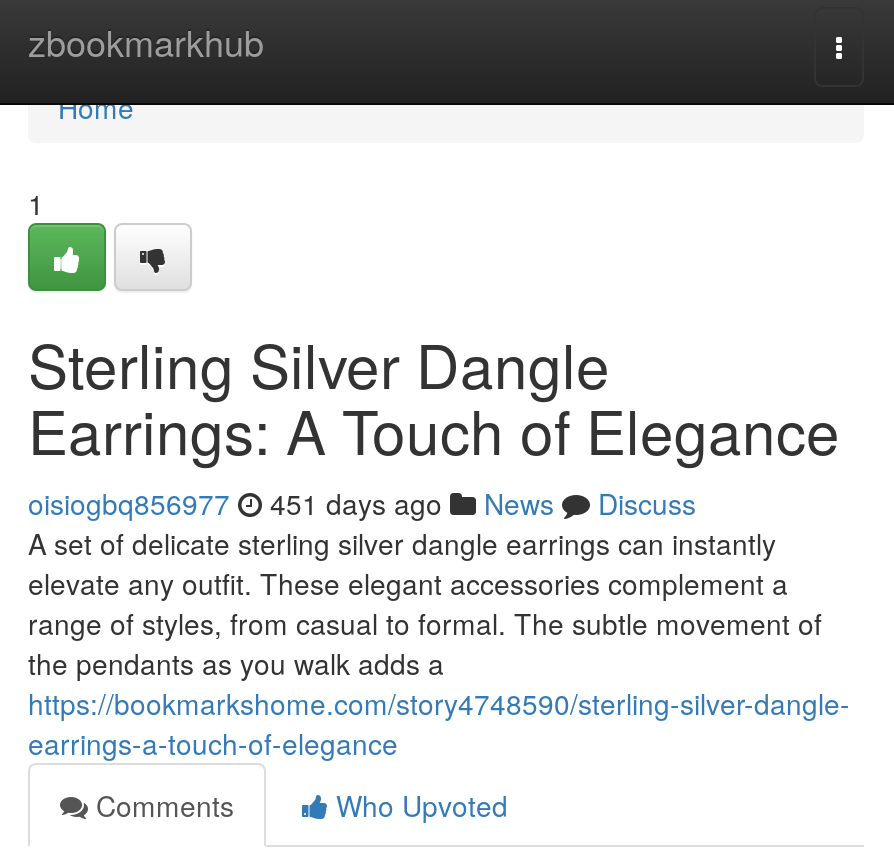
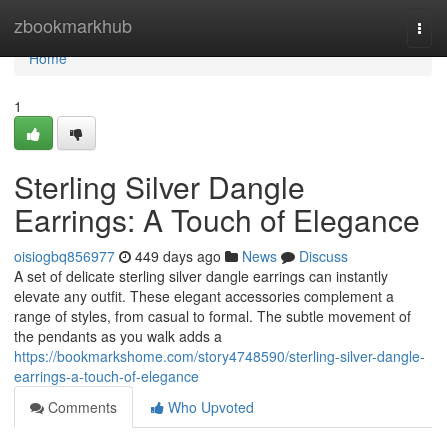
[28,483,696,523] oisiogbq856977 451 days ago News Discuss -> [14,246,348,266] oisiogbq856977 449 days ago News Discuss

